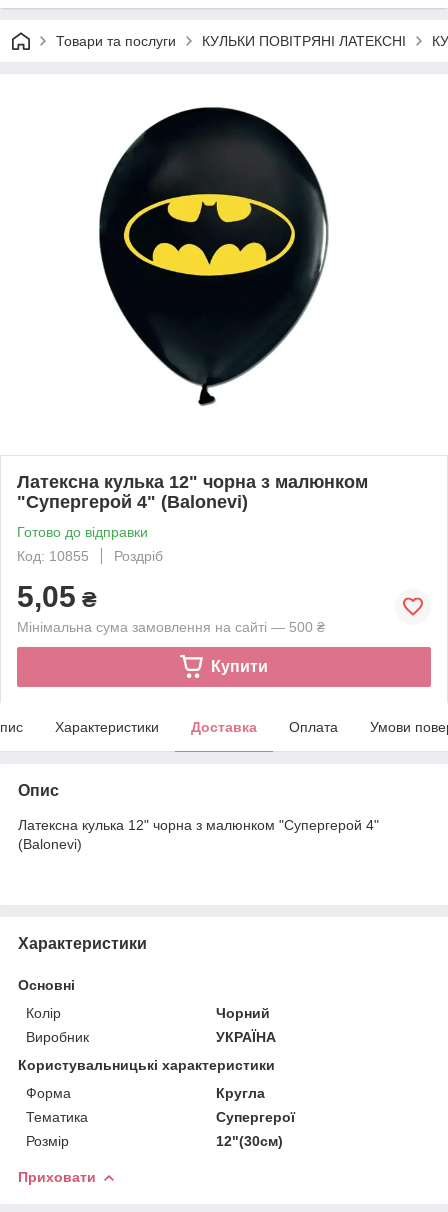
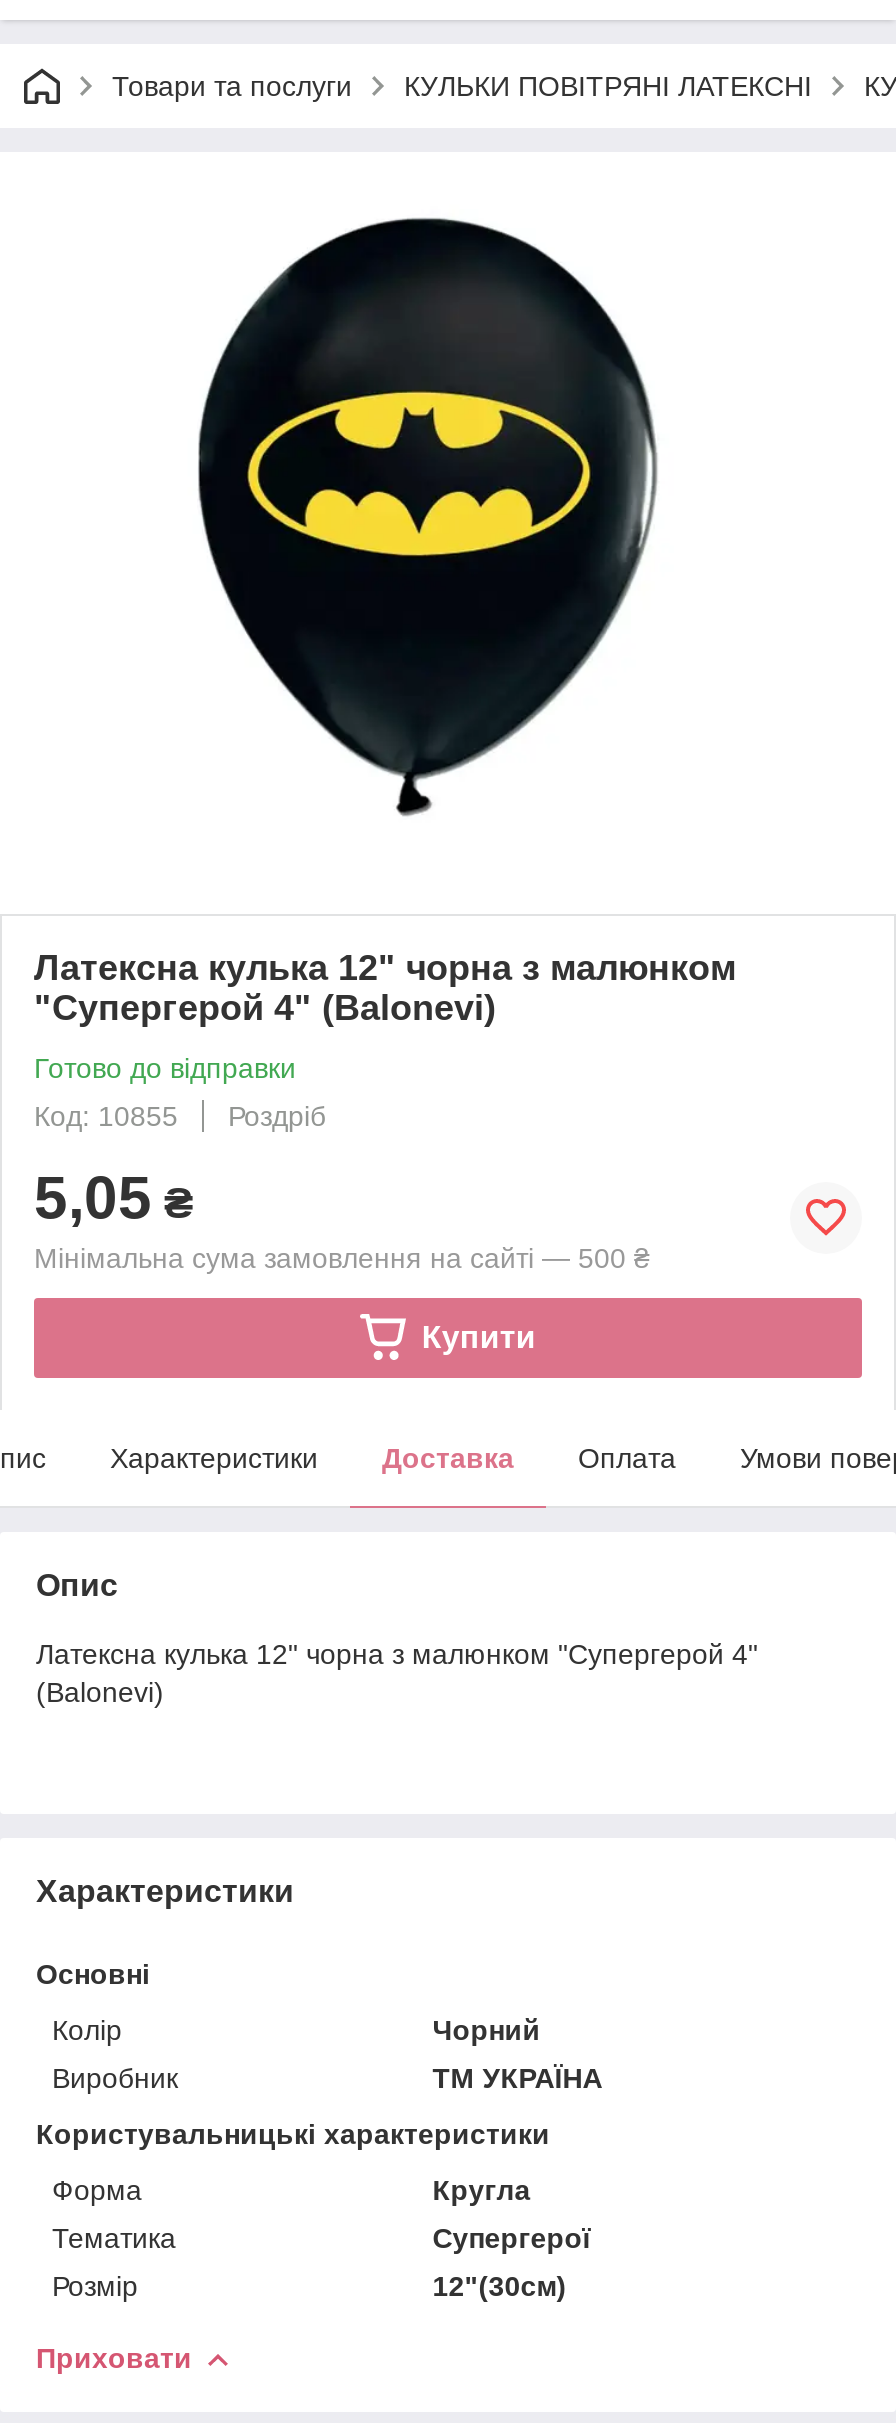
[216,1029,276,1045] УКРАЇНА -> [432,2062,602,2094] ТМ УКРАЇНА

